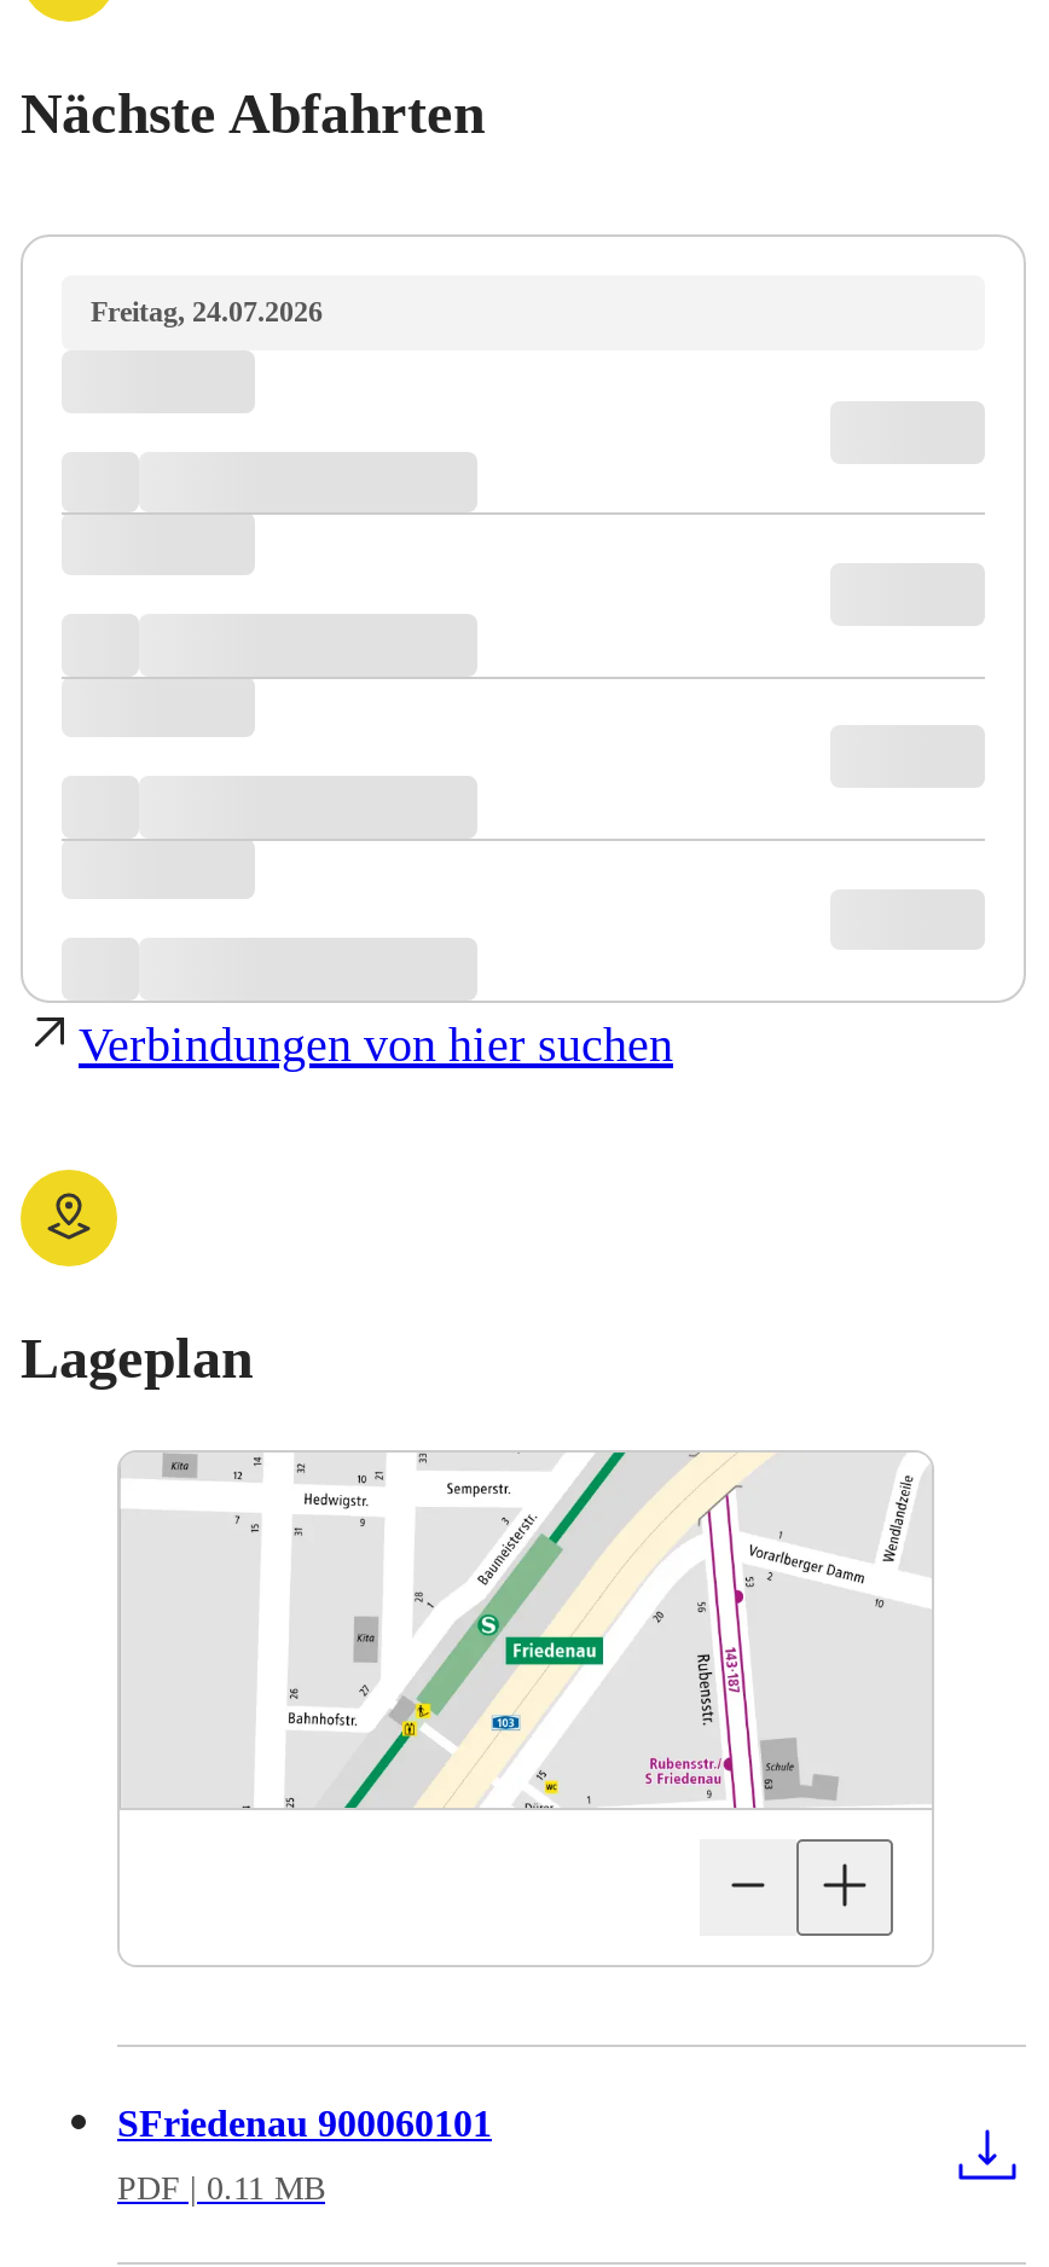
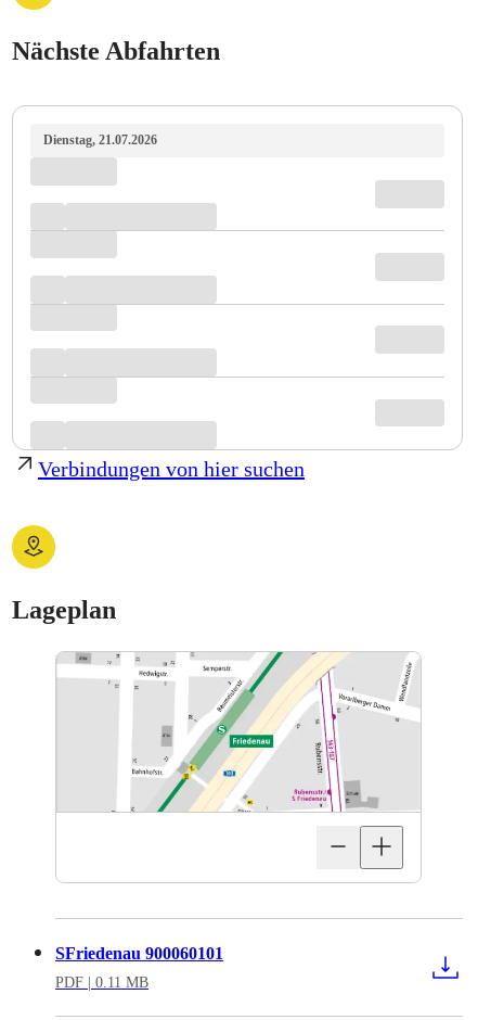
[91,295,323,329] Freitag, 24.07.2026 -> [43,133,157,148] Dienstag, 21.07.2026

